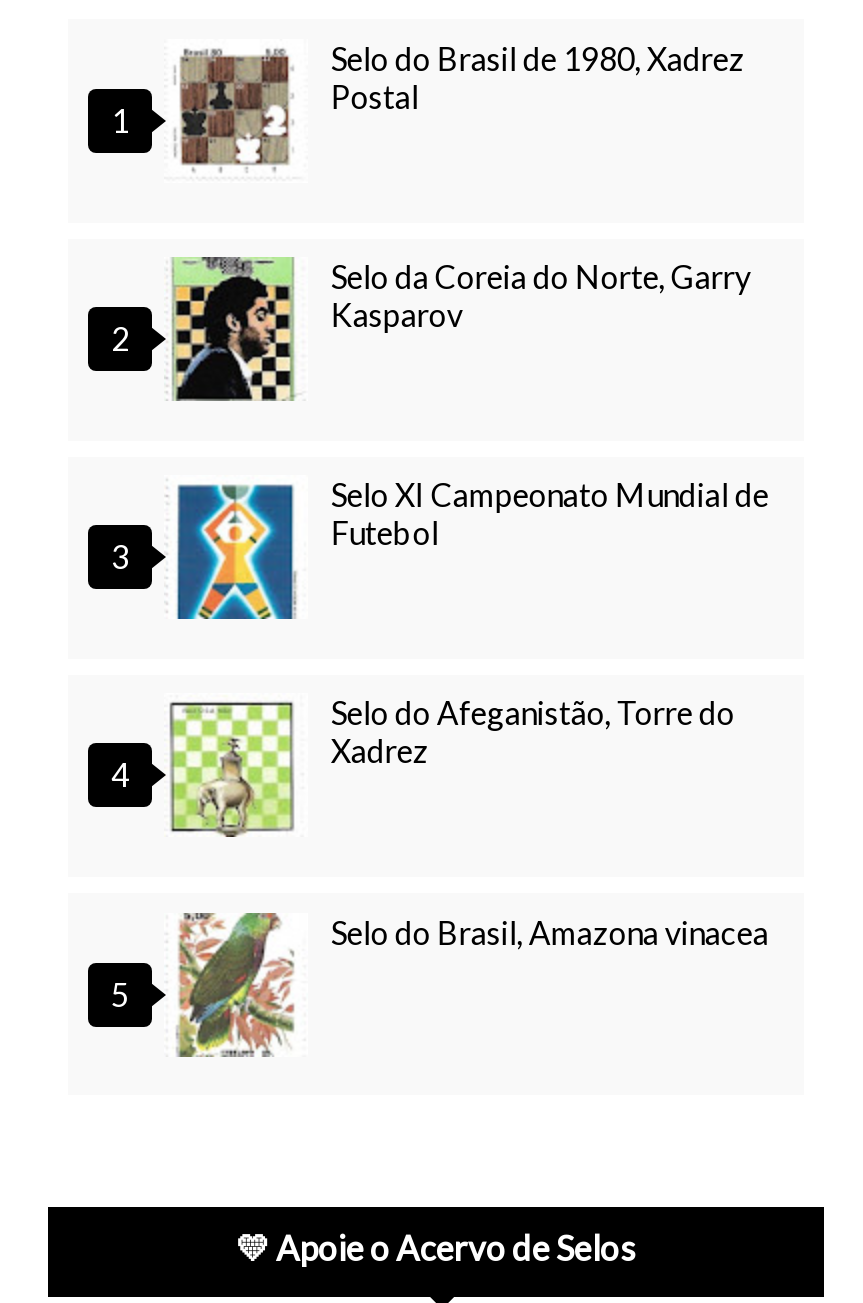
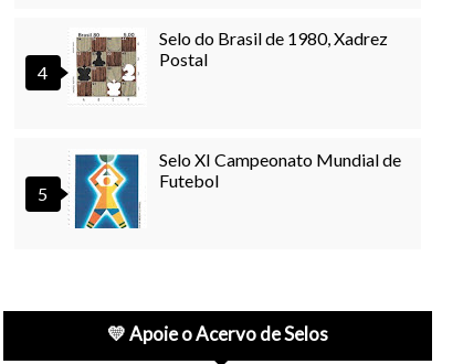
[170,254,751,402] [image] | Selo da Coreia do Norte, Garry | Kasparov -> none
[168,694,735,838] [image] | Selo do Afeganistão, Torre do | Xadrez -> none
[176,910,769,1058] [image] | Selo do Brasil, Amazona vinacea -> none

